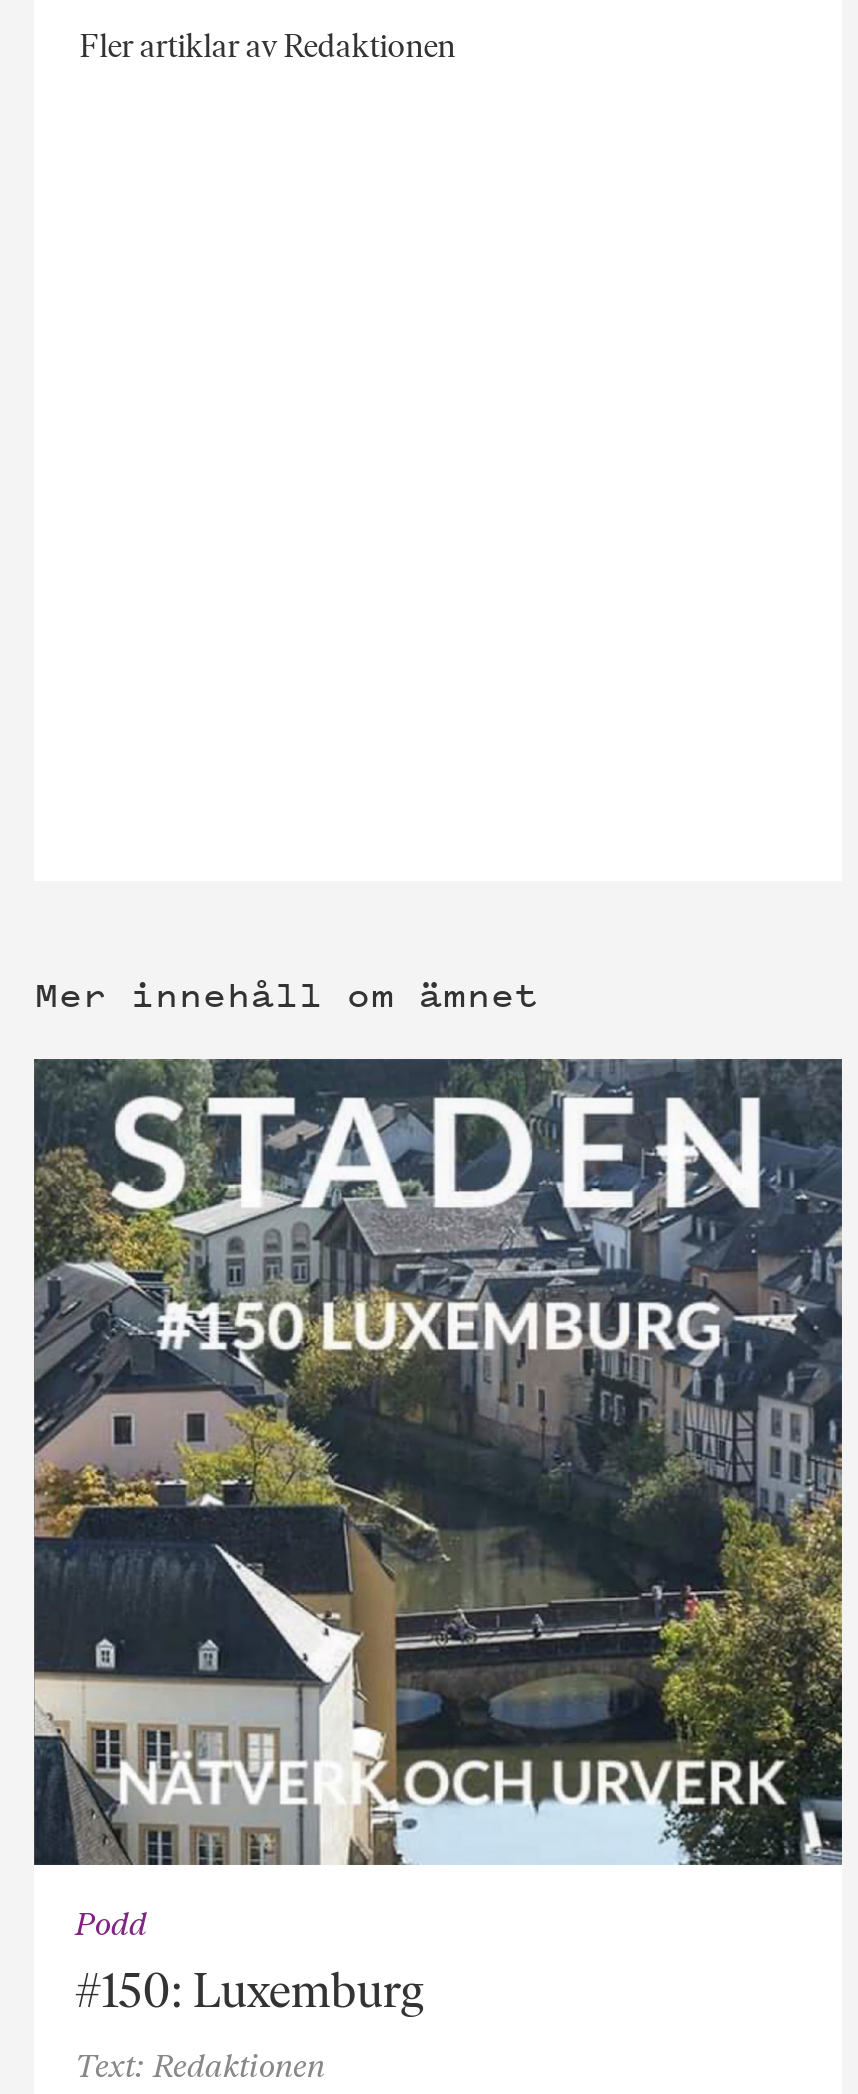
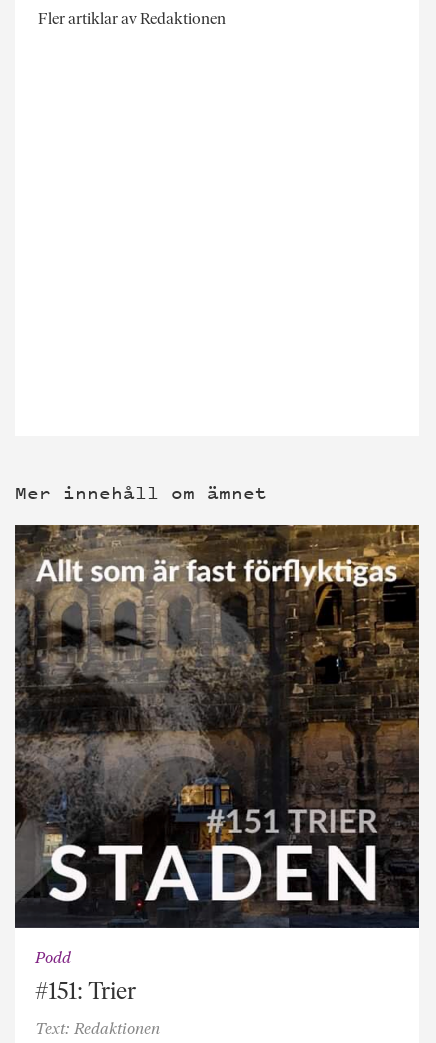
[32,1057,844,1867] [image] -> [15,524,420,929] [image]
[75,1962,425,2020] #150: Luxemburg -> [35,976,136,1005] #151: Trier

